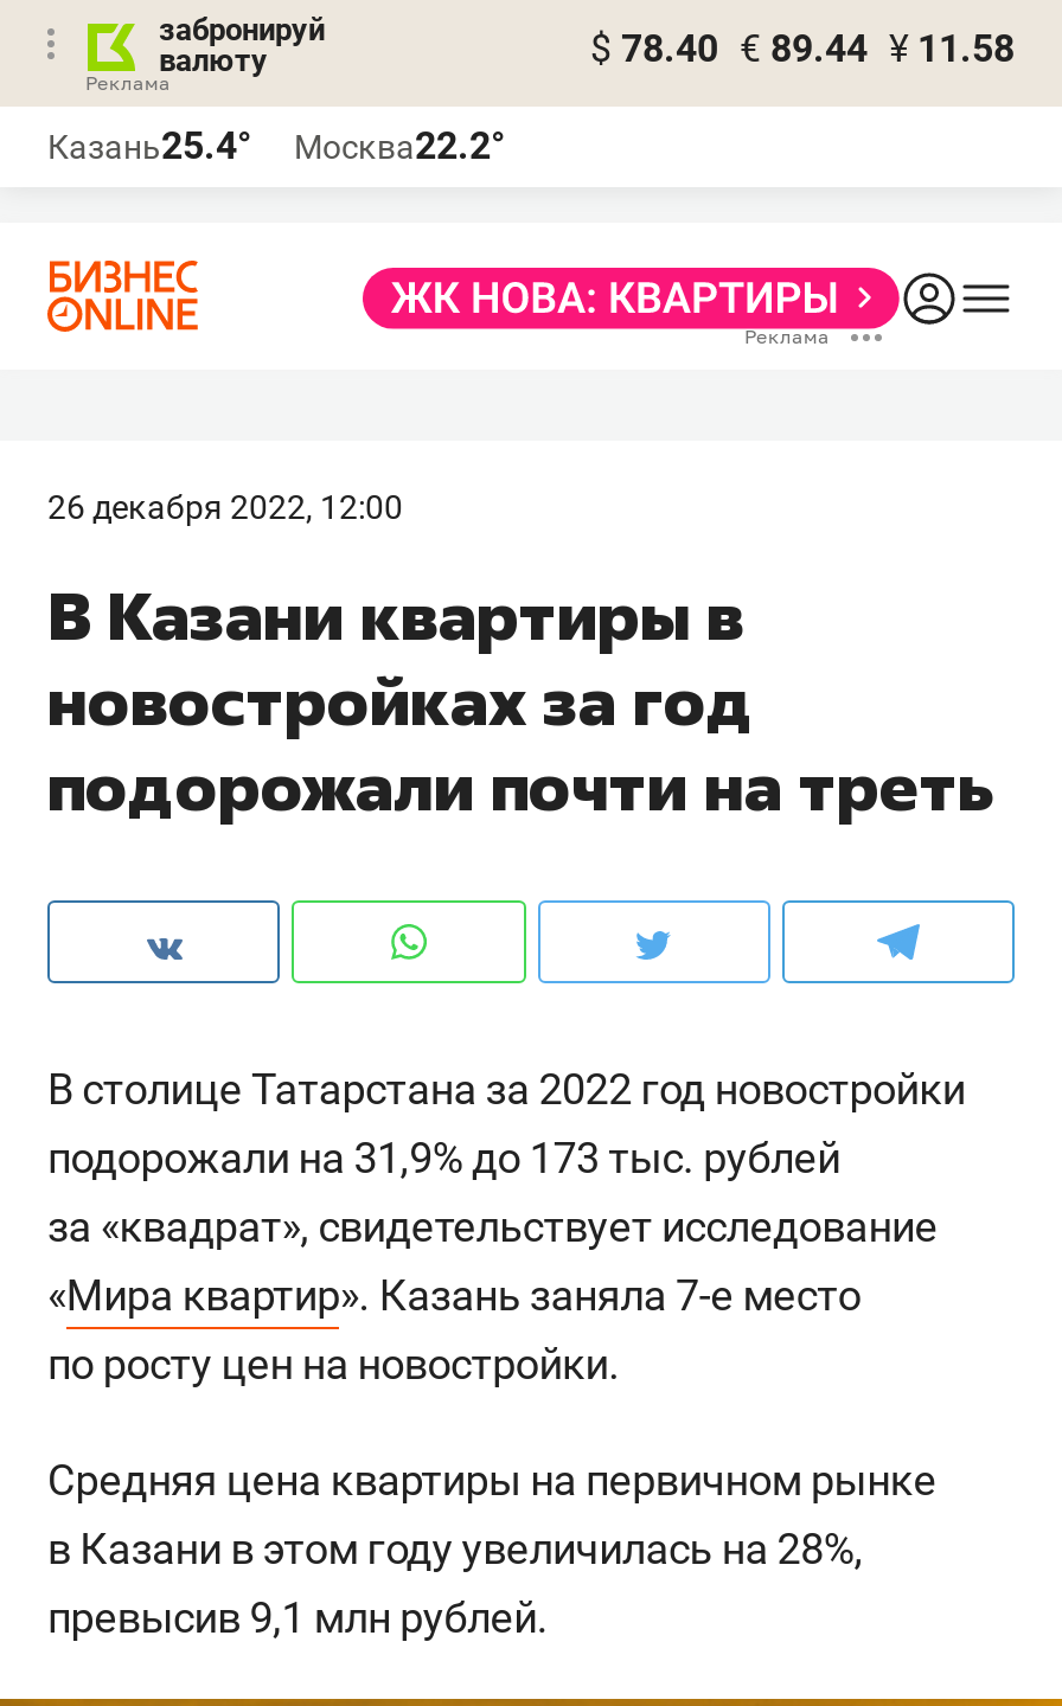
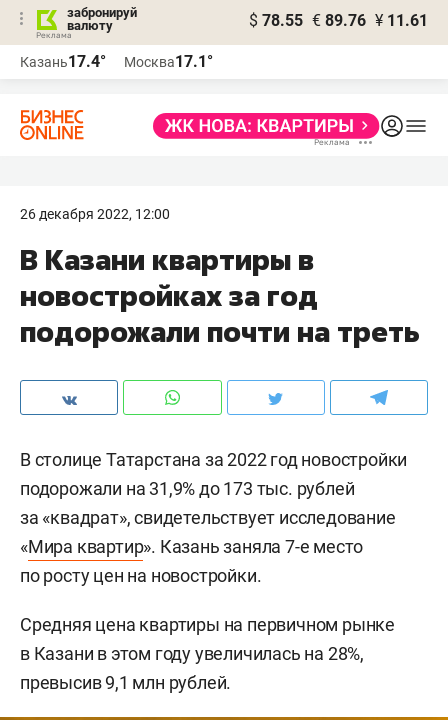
[590,26,1015,71] $ 78.40 € 89.44 ¥ 11.58 -> [249,11,428,30] $ 78.55 € 89.76 ¥ 11.61
[47,123,251,168] Казань25.4° -> [20,52,106,71] Казань17.4°
[294,123,505,168] Москва22.2° -> [124,52,213,71] Москва17.1°

